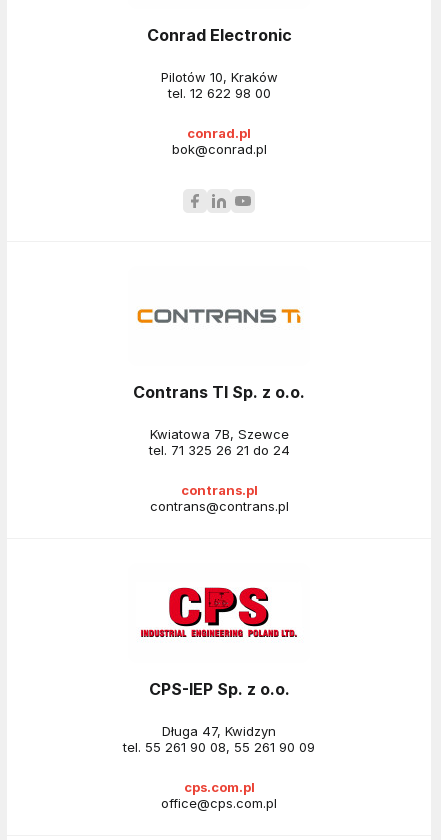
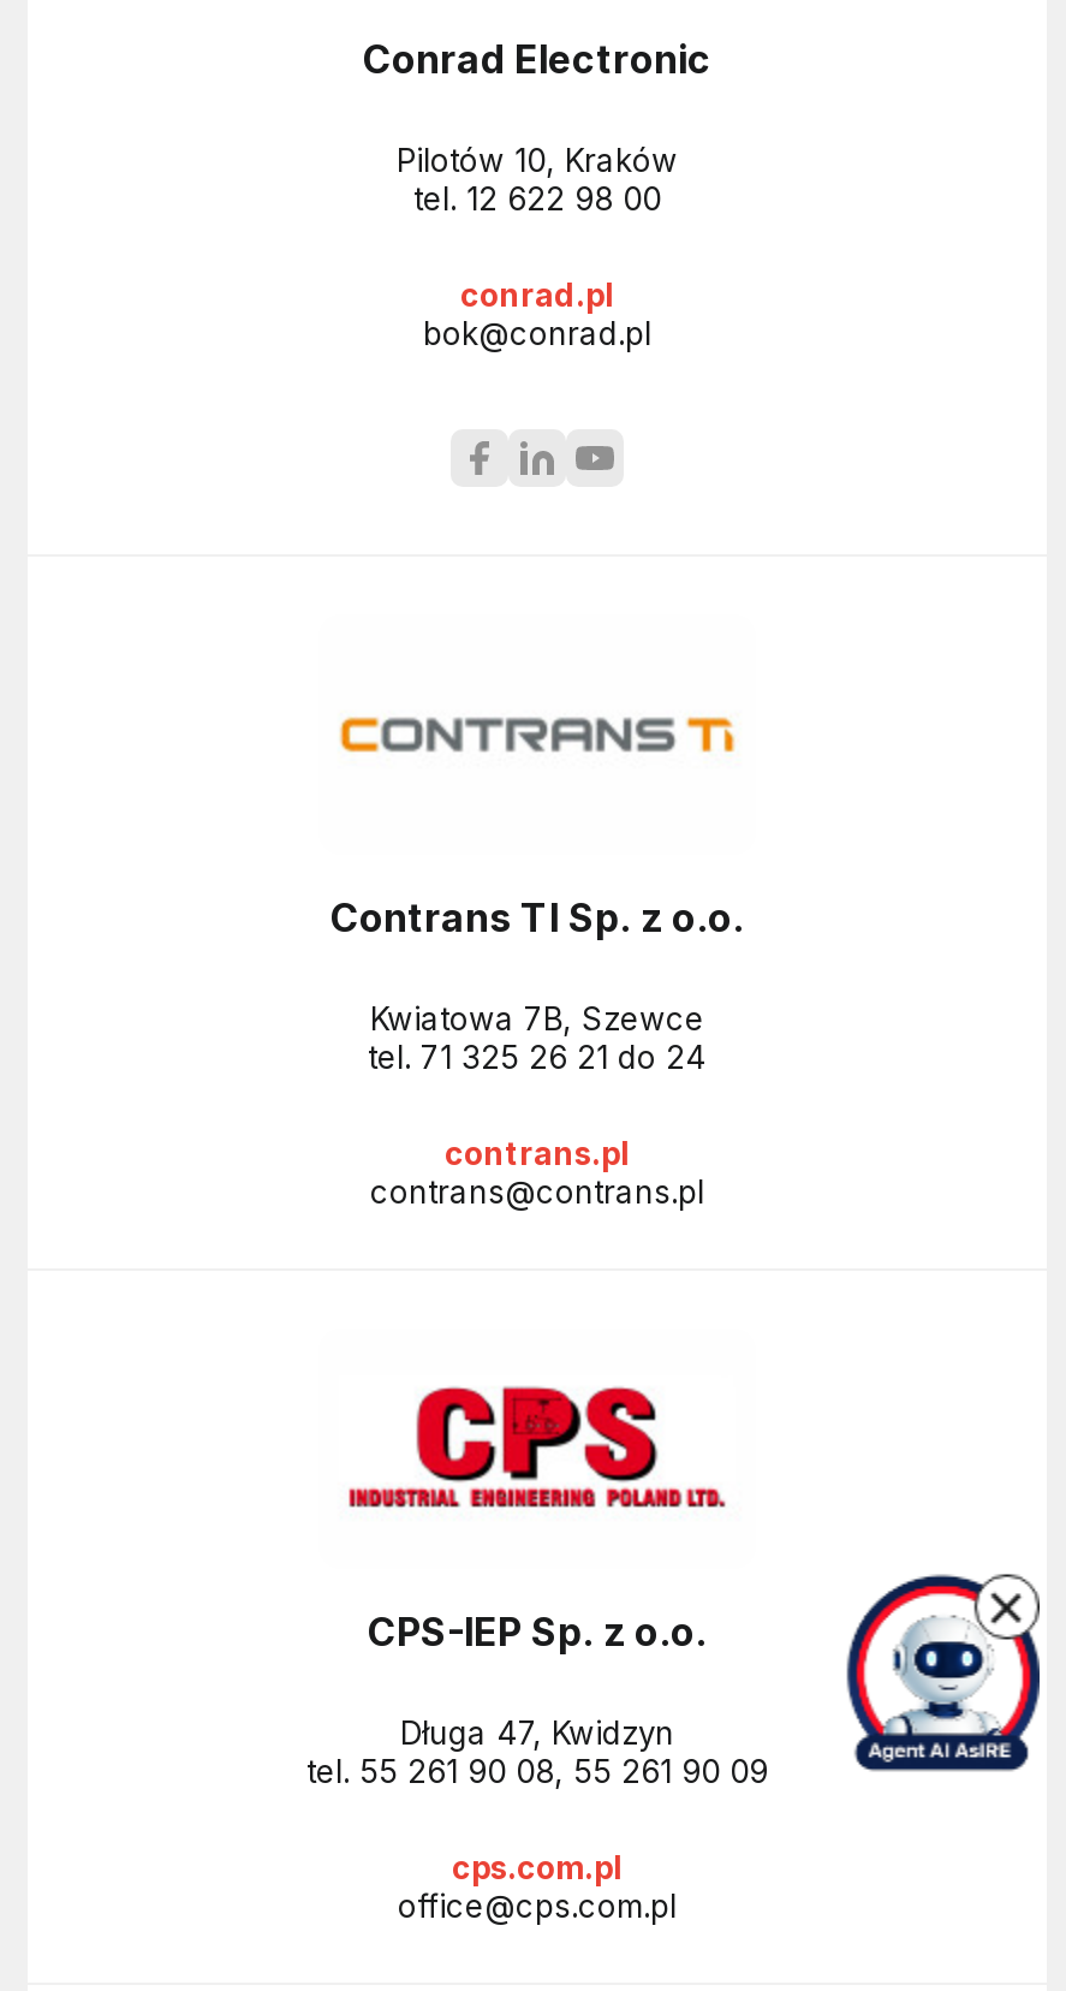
none -> [845,1571,1042,1773] [image]

